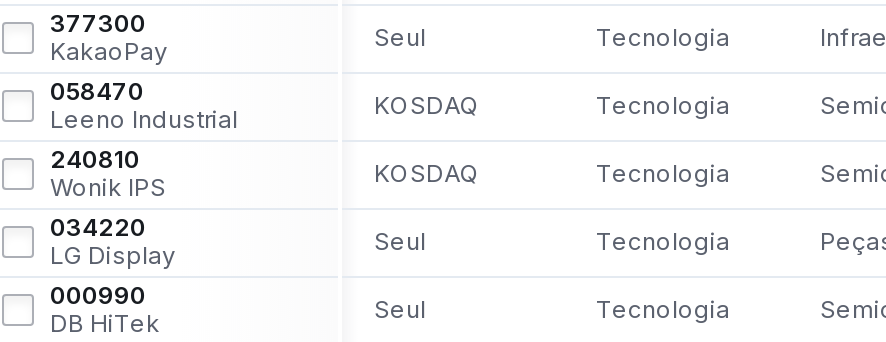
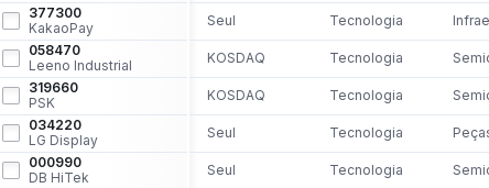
[50,144,166,202] 240810 | Wonik IPS -> [29,79,78,111] 319660 | PSK

